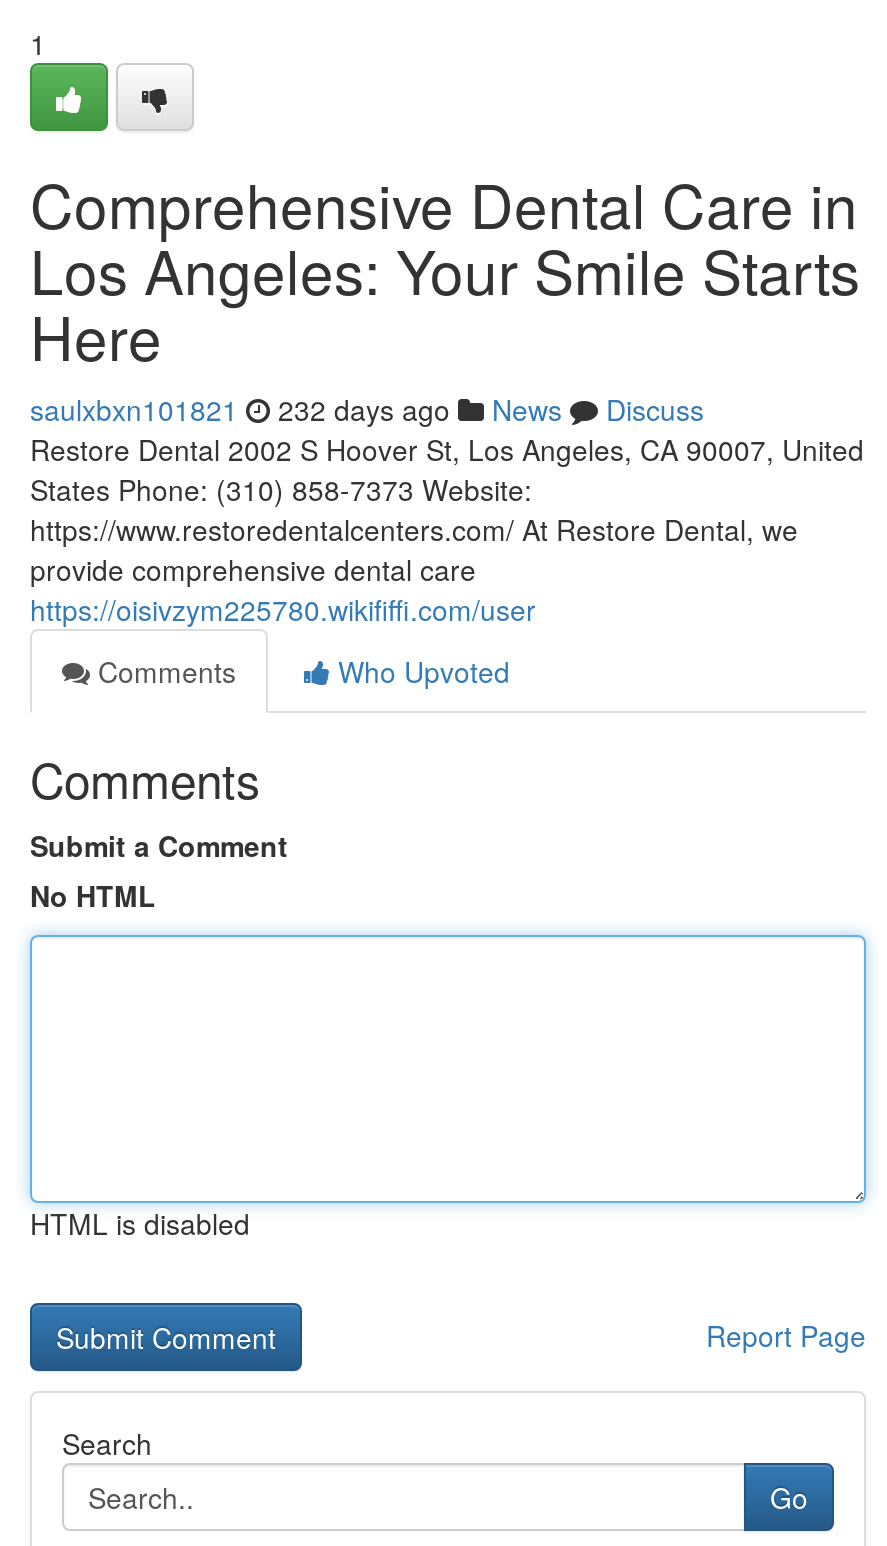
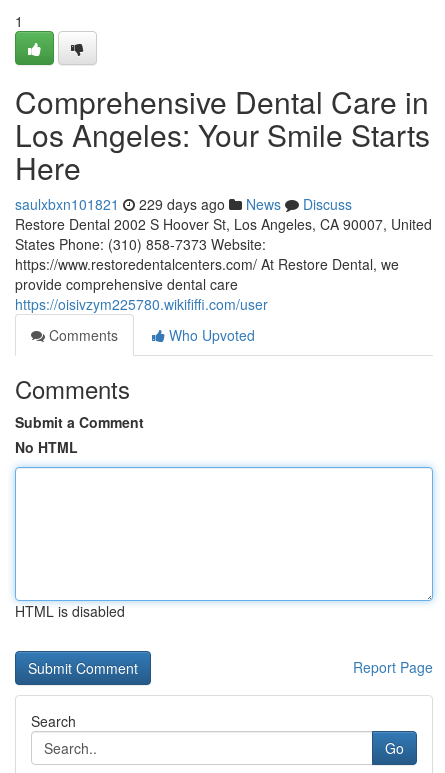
[30,389,704,429] saulxbxn101821 232 days ago News Discuss -> [15,194,352,214] saulxbxn101821 229 days ago News Discuss

